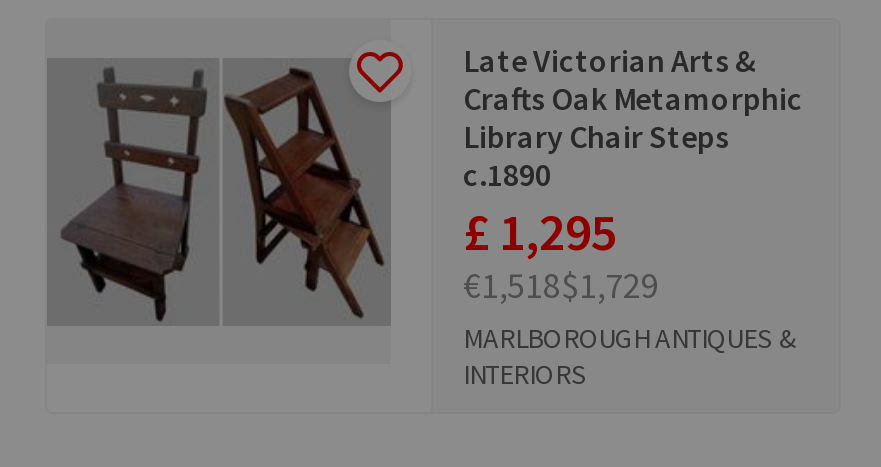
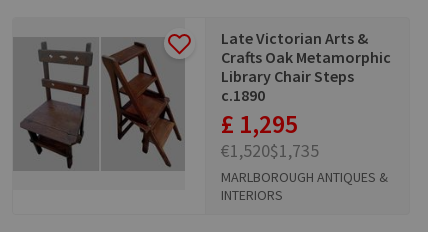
[463,261,659,307] €1,518$1,729 -> [221,138,319,161] €1,520$1,735

